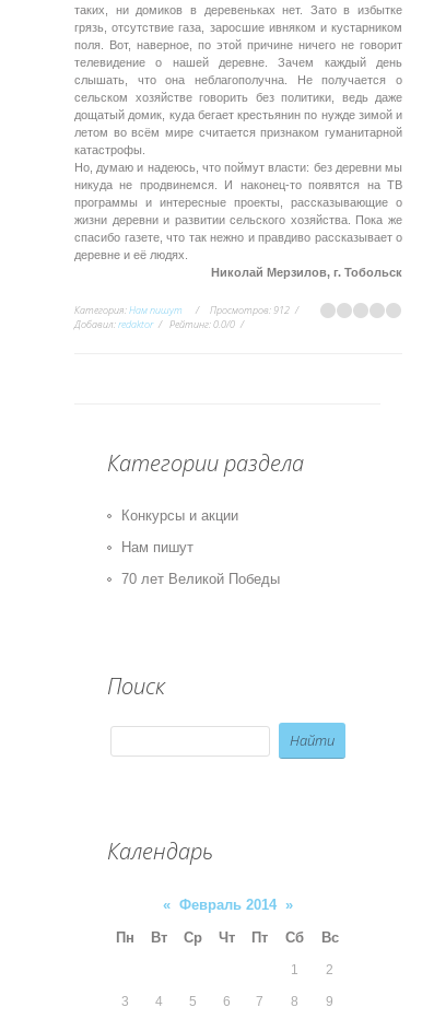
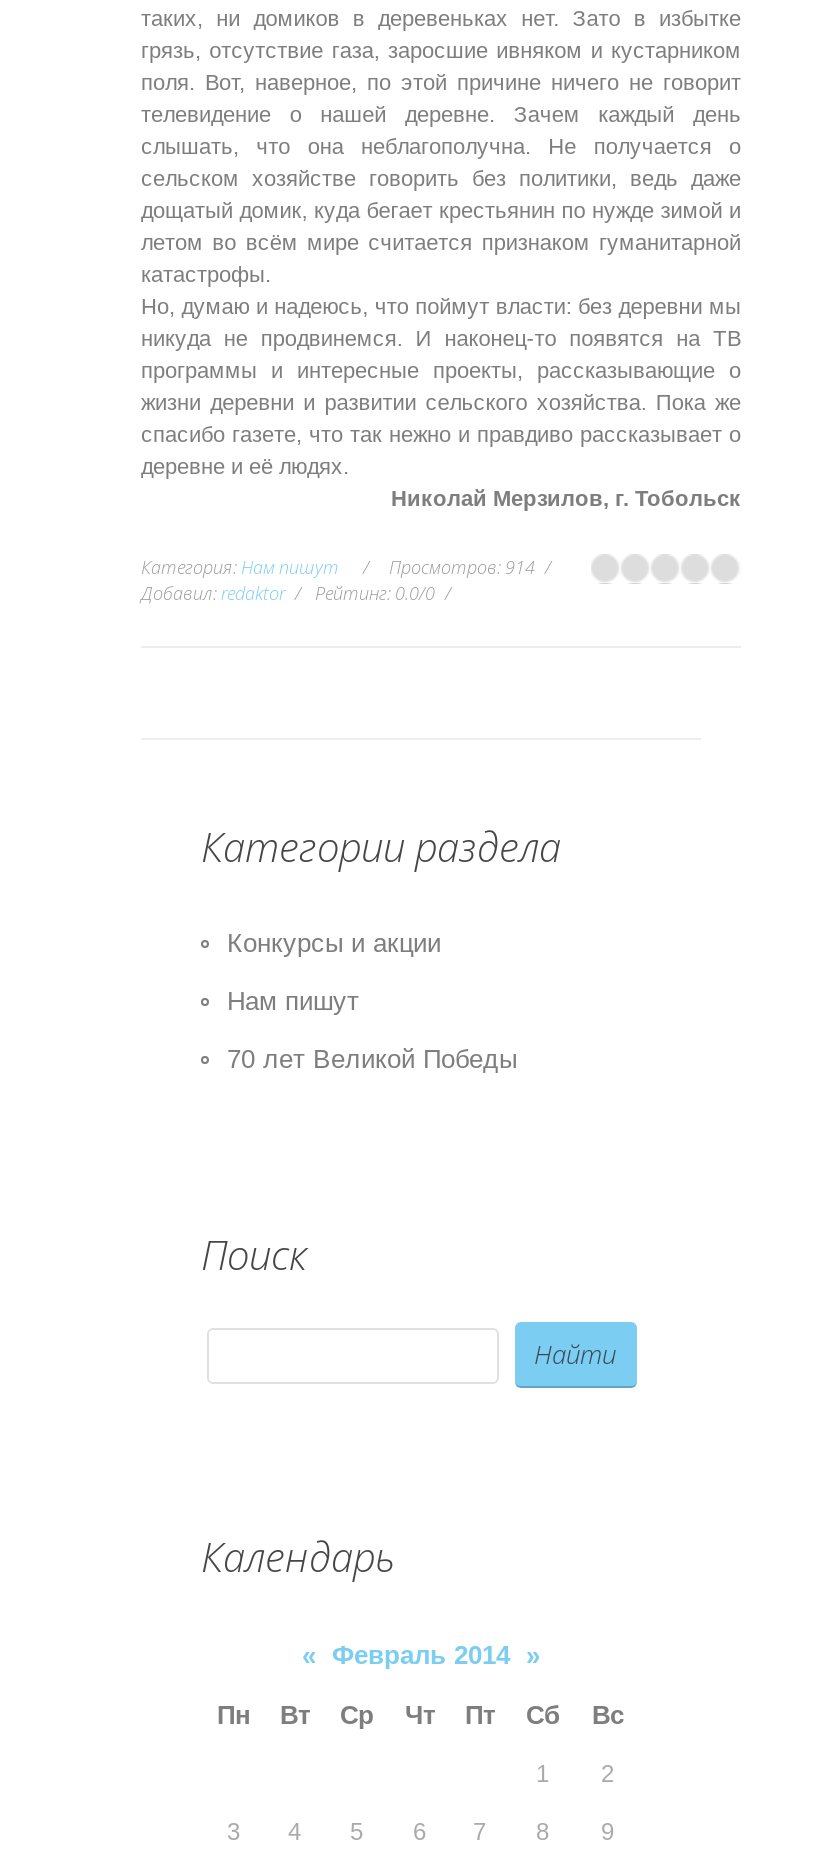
[74,302,290,317] Категория Нам пишут Просмотров 912 -> [141,553,535,579] Категория Нам пишут Просмотров 914

